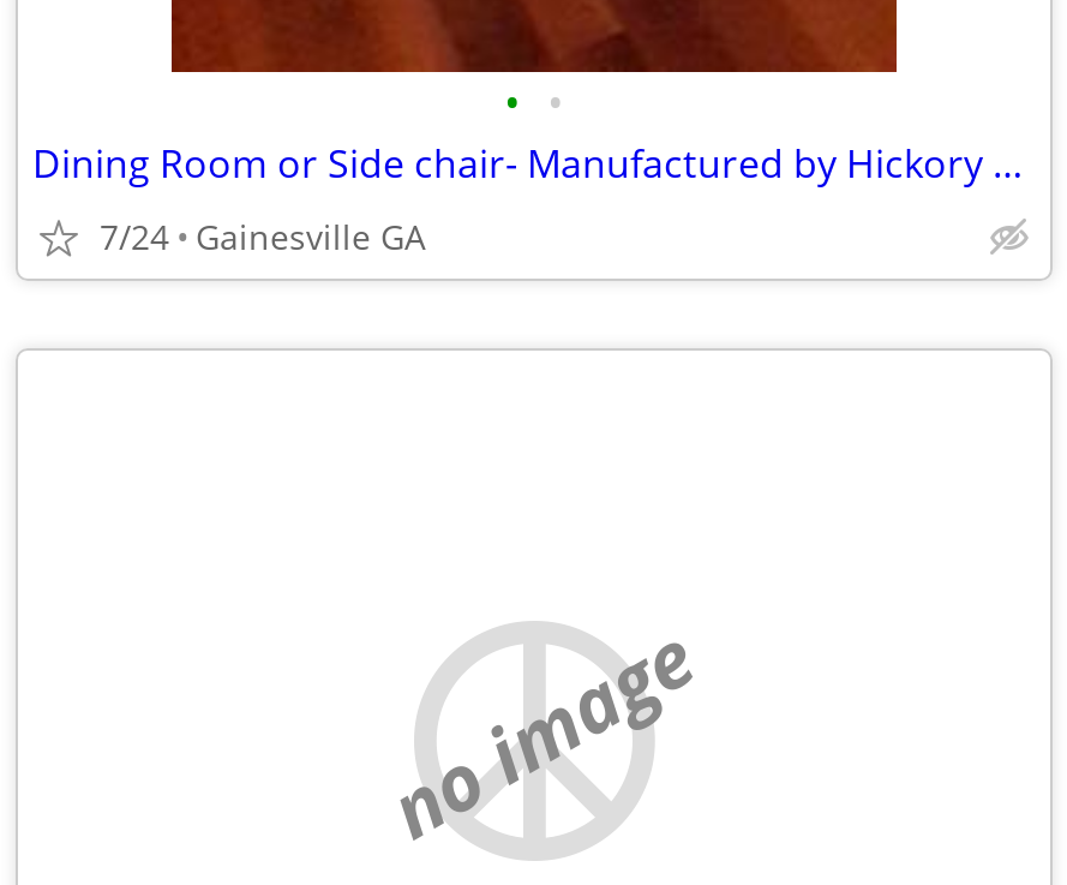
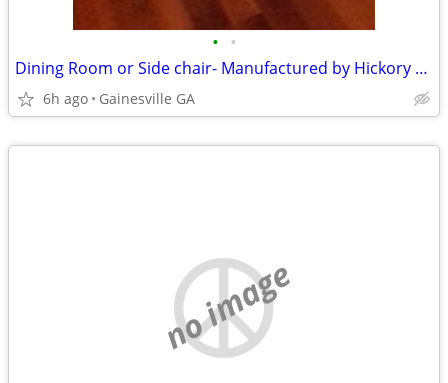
[100,214,426,259] 7/24 Gainesville GA -> [43,89,195,108] 6h ago Gainesville GA

